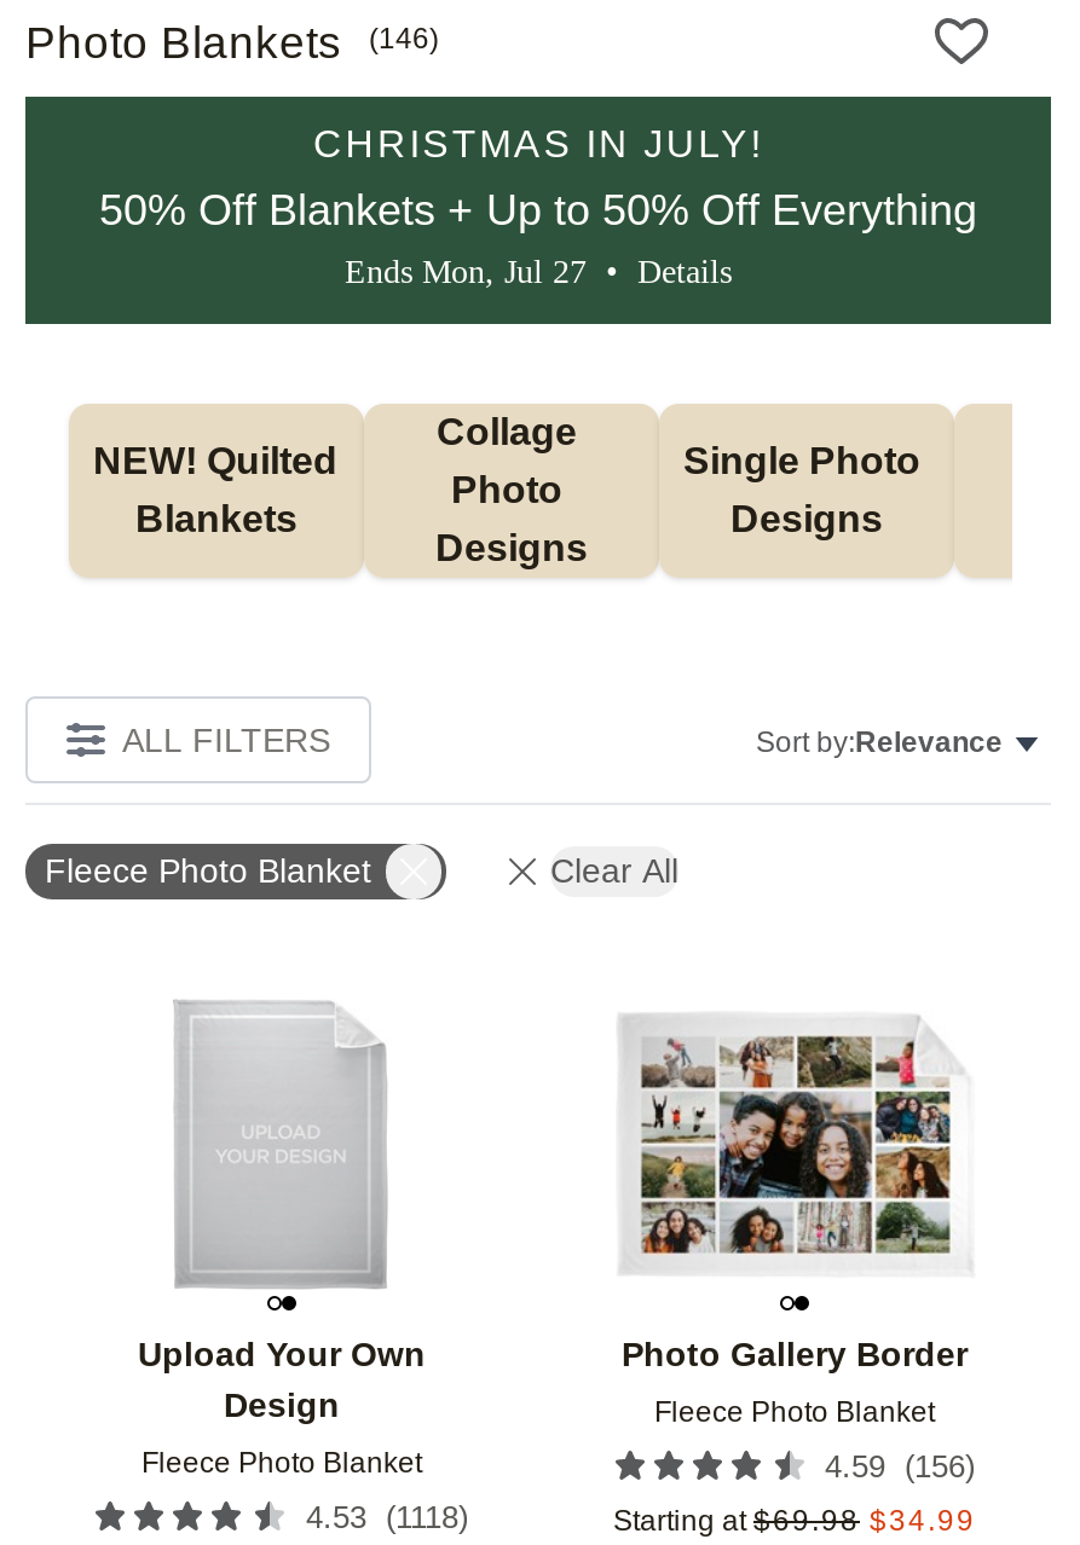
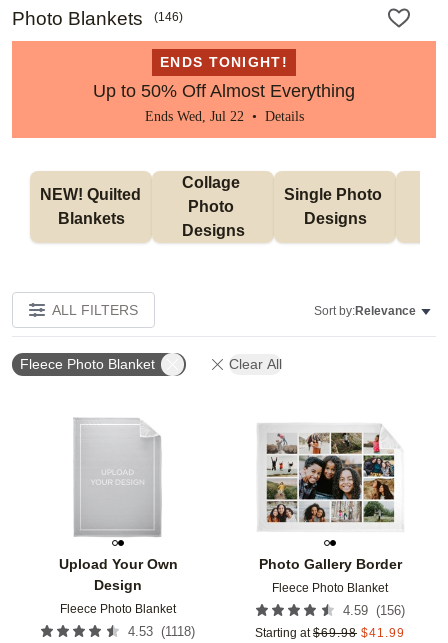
[23,94,1053,326] [image] | CHRISTMAS IN JULY! | 50% Off Blankets + Up to 50% Off Everything | Ends Mon, Jul 27 • Details -> [11,40,437,139] [image] | ENDS TONIGHT! | Up to 50% Off Almost Everything | Ends Wed, Jul 22 • Details
[613,1505,976,1538] Starting at $69.98 $34.99 -> [255,626,405,640] Starting at $69.98 $41.99

